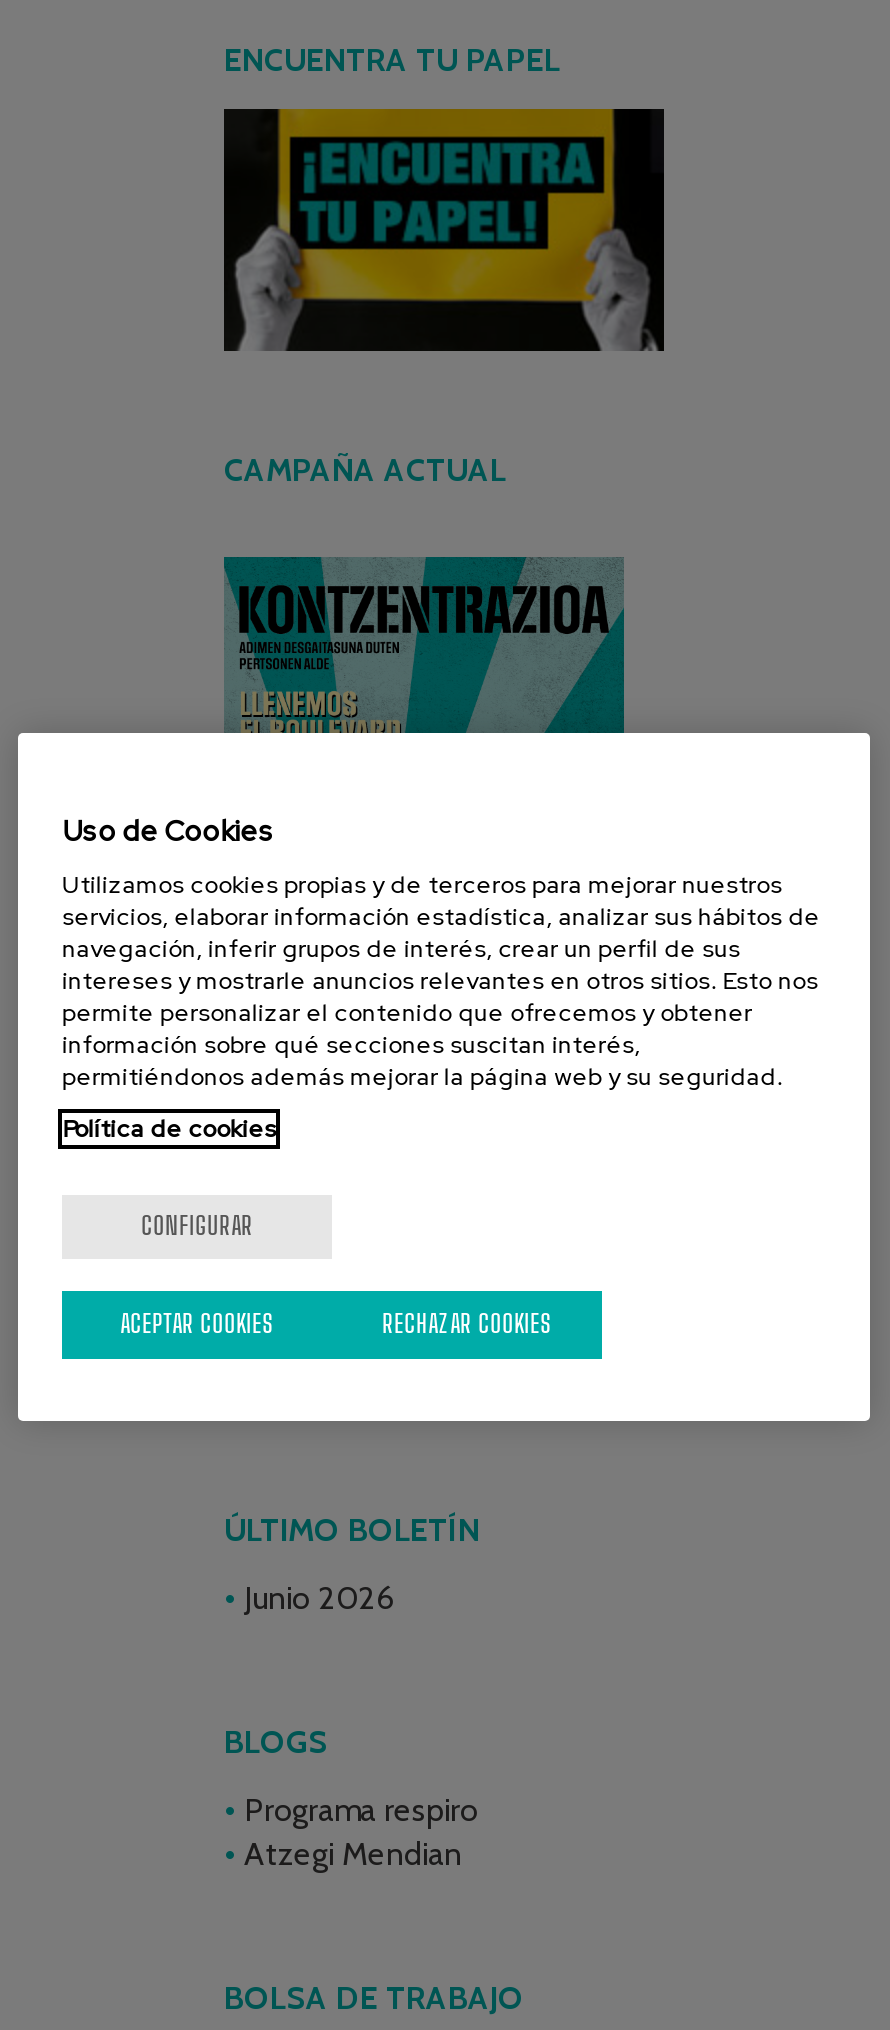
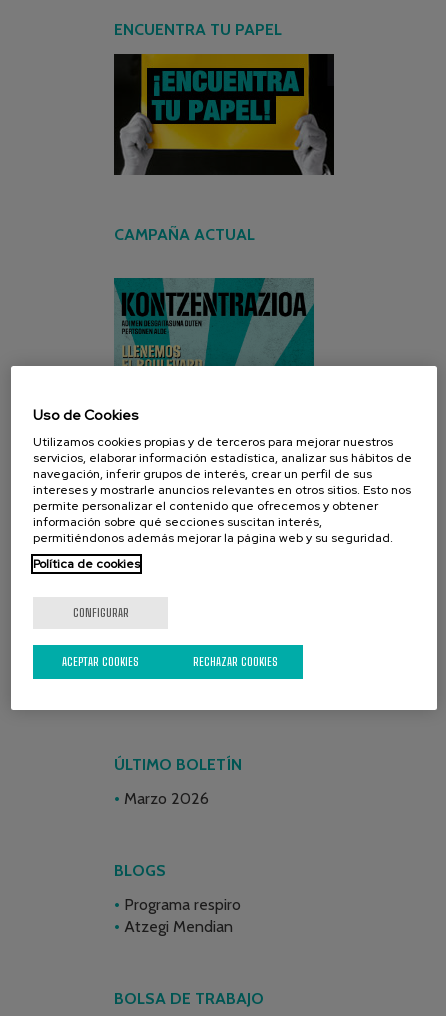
[244,1579,394,1617] Junio 2026 -> [124,789,209,808] Marzo 2026

